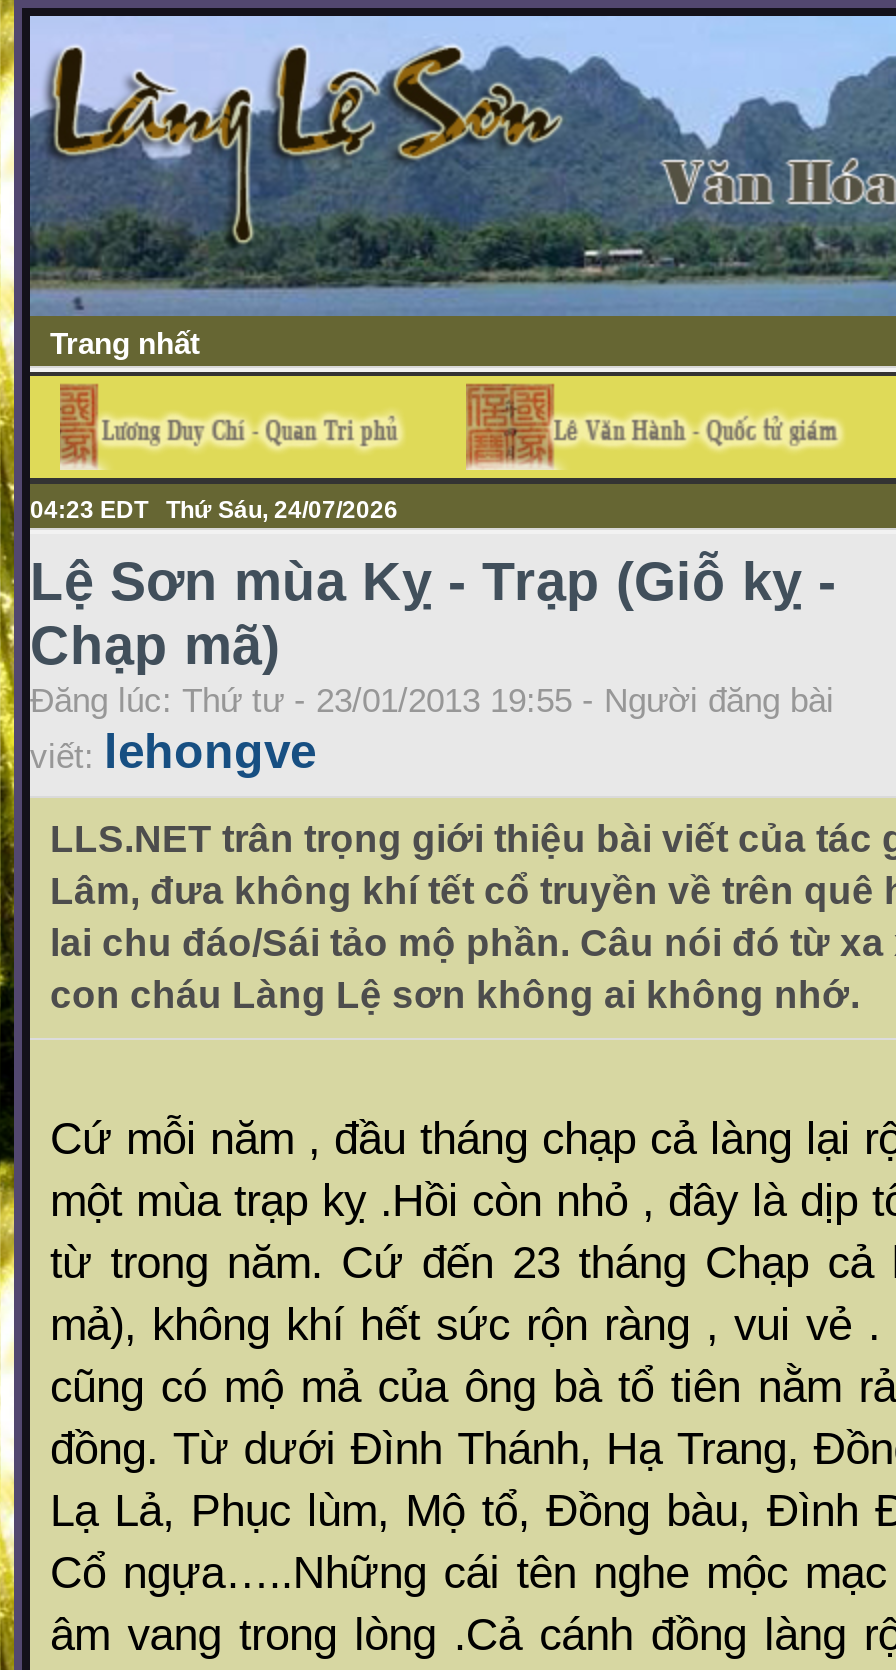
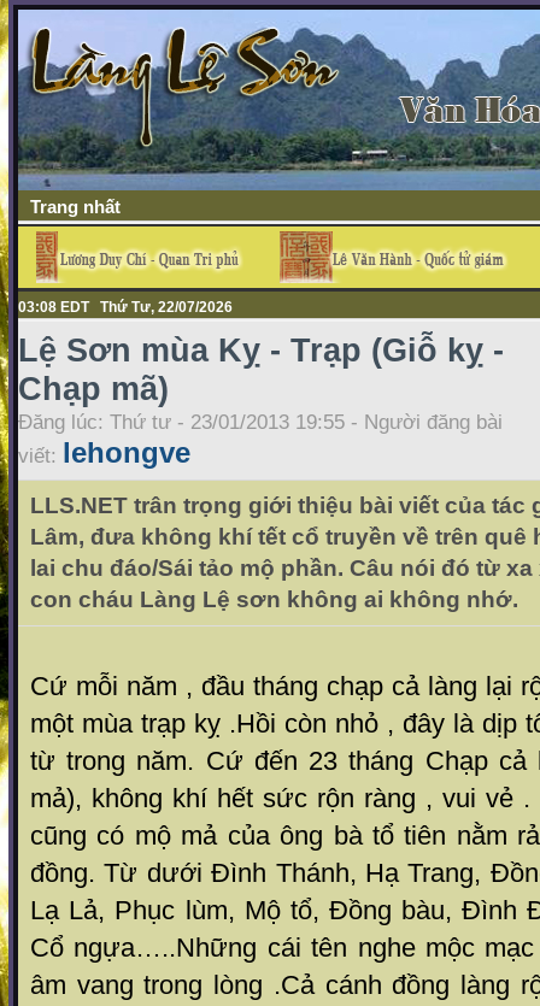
[30,496,398,524] 04:23 EDT Thứ Sáu, 24/07/2026 -> [18,299,233,316] 03:08 EDT Thứ Tư, 22/07/2026

